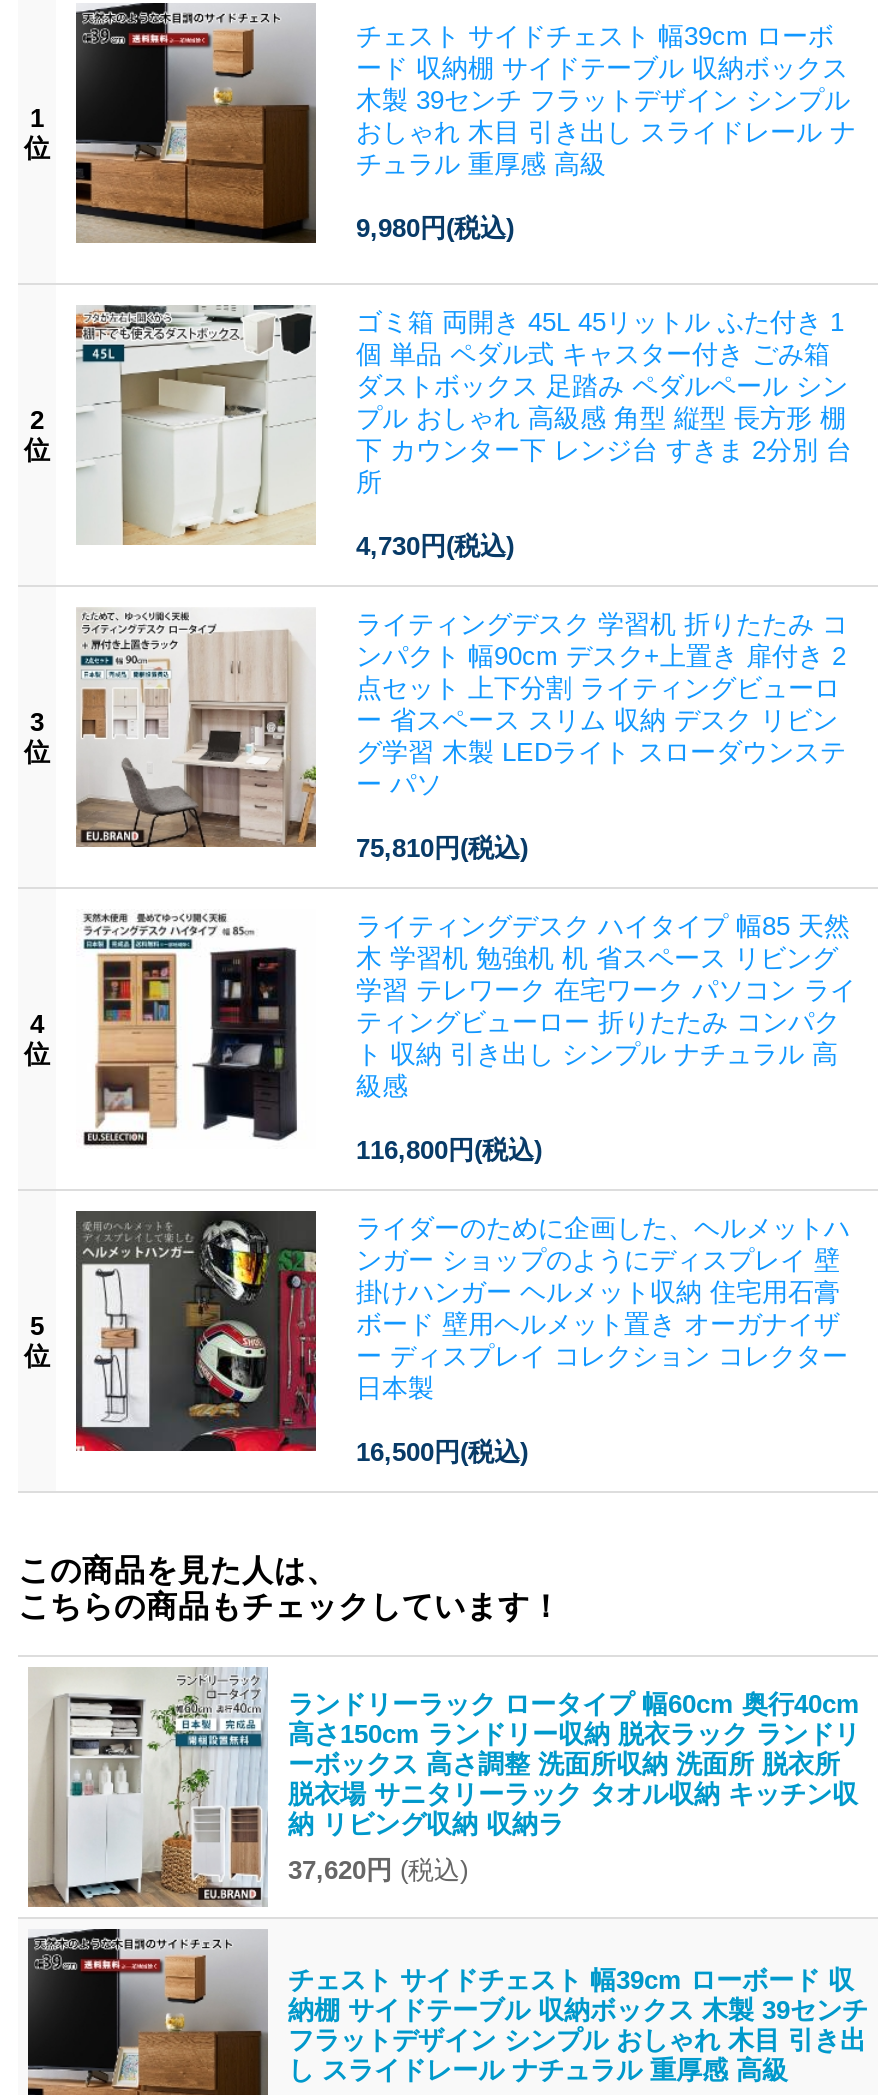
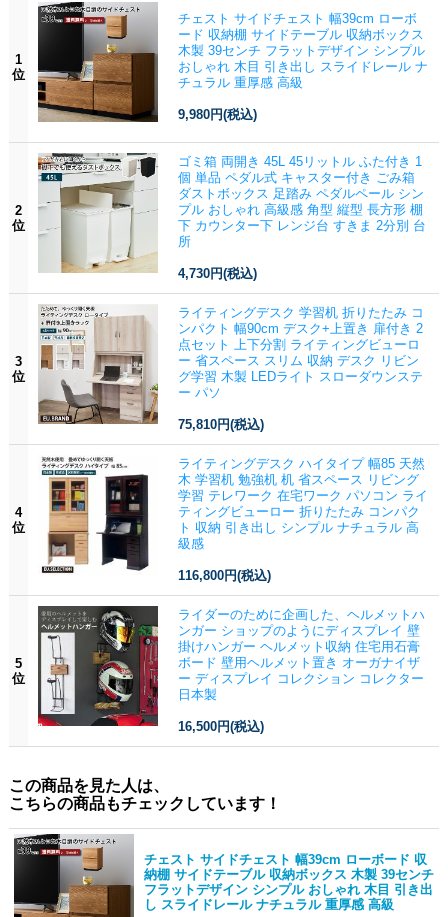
[26,1667,860,1909] [image] | ランドリーラック ロータイプ 幅60cm 奥行40cm | 高さ150cm ランドリー収納 脱衣ラック ランドリ | ーボックス 高さ調整 洗面所収納 洗面所 脱衣所 | 脱衣場 サニタリーラック タオル収納 キッチン収 | 納 リビング収納 収納ラ | 37,620円 (税込) -> none

